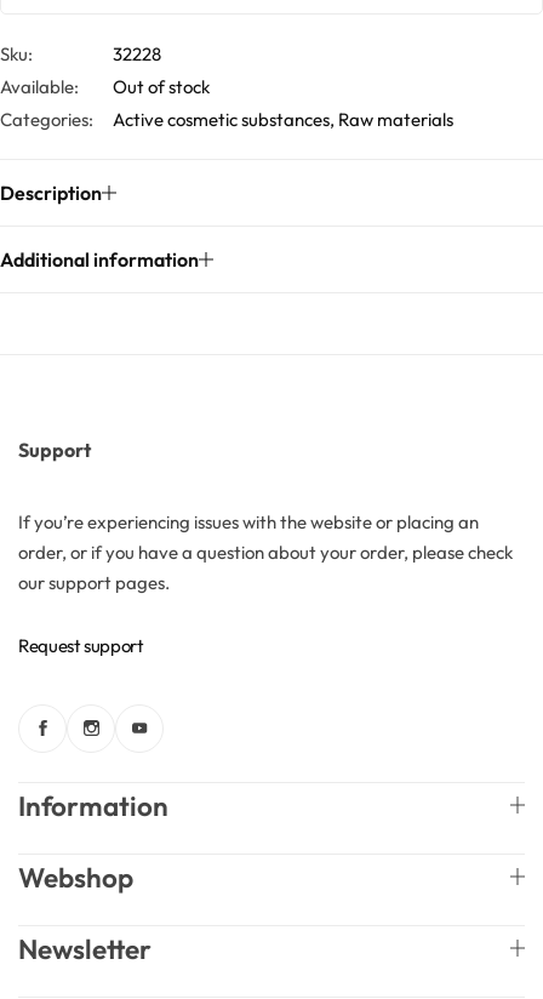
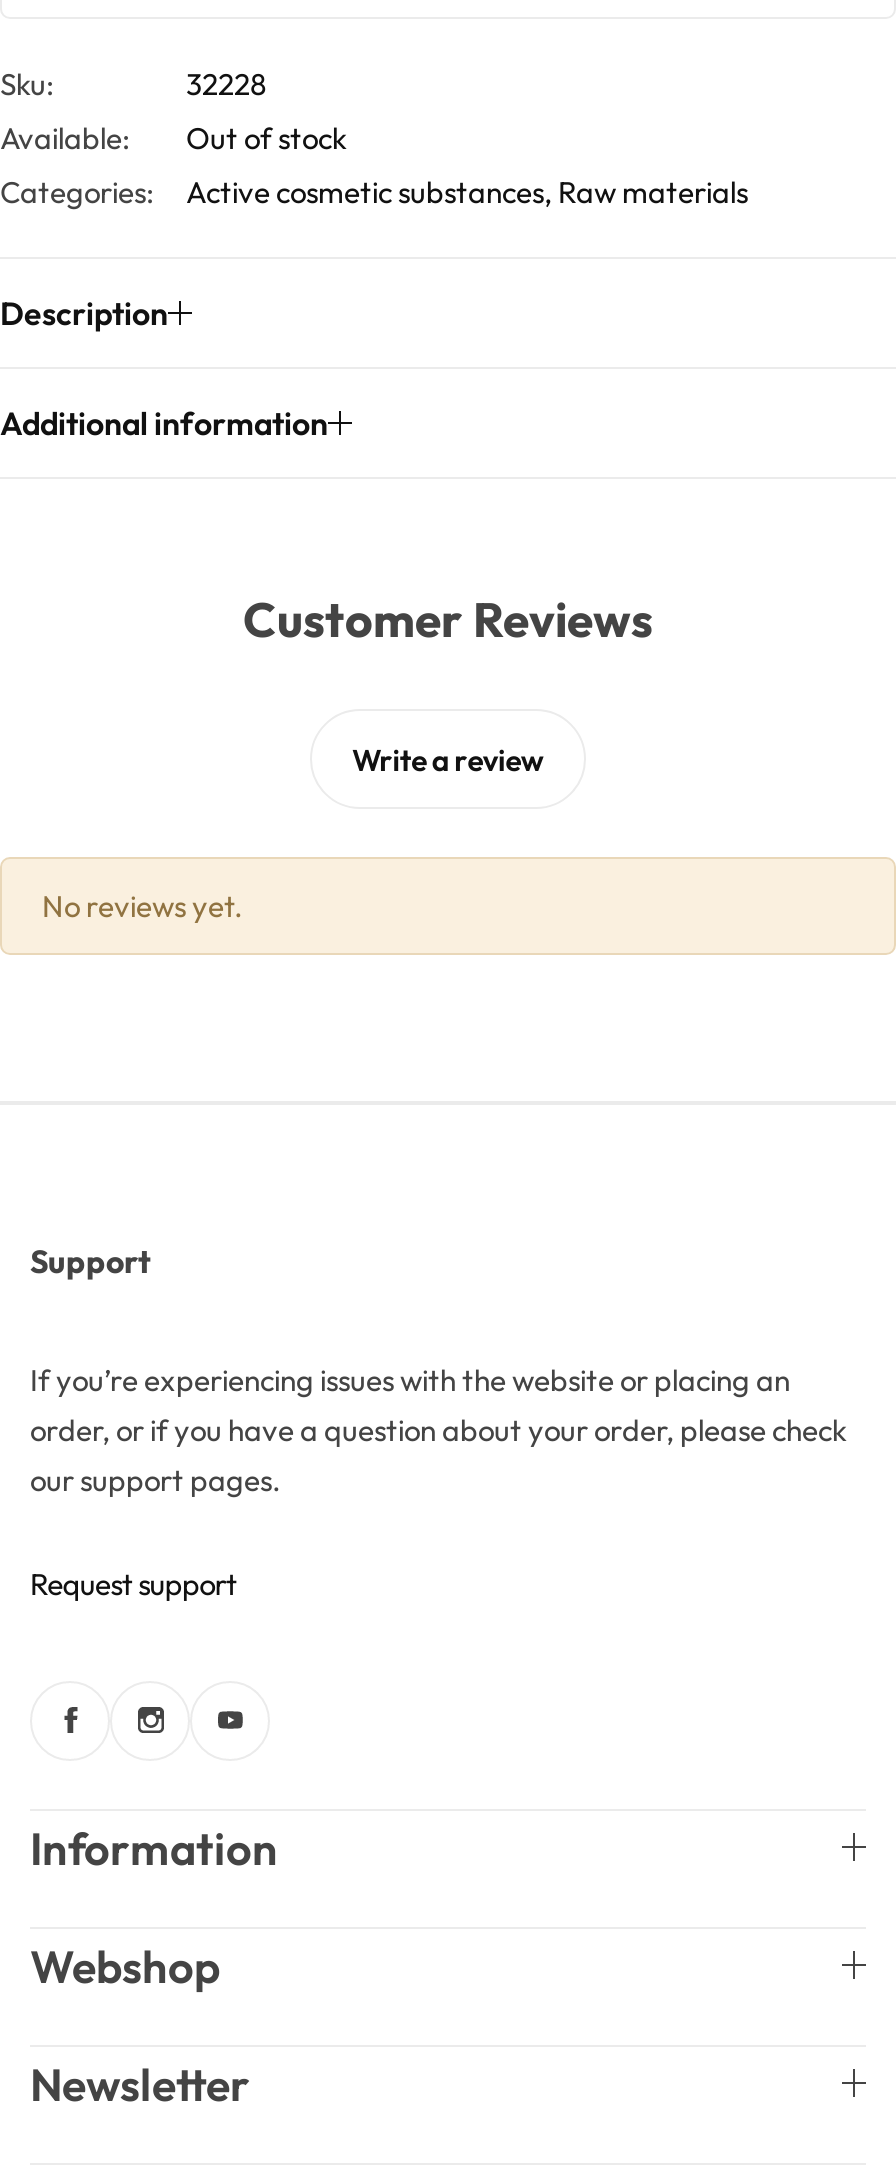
none -> [243,589,653,778] Customer Reviews | Write a review
none -> [42,887,242,925] No reviews yet.

